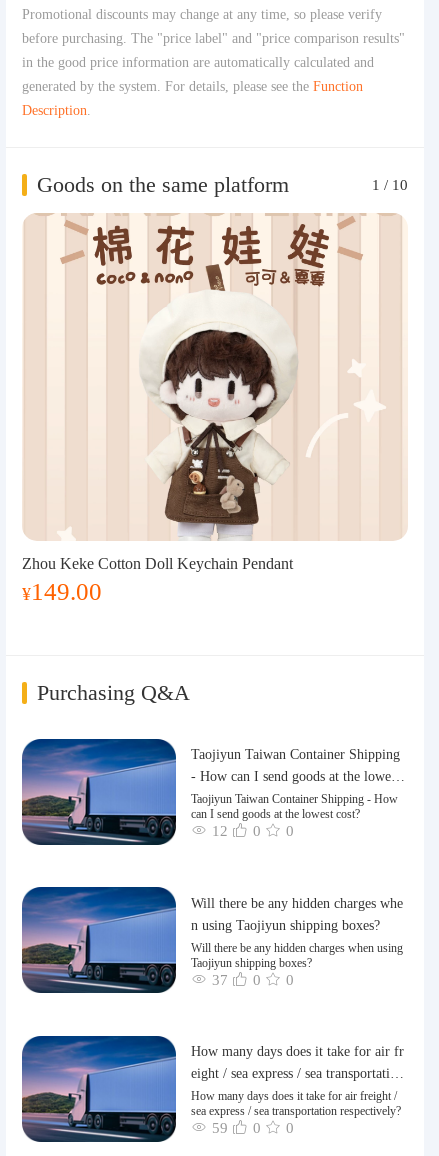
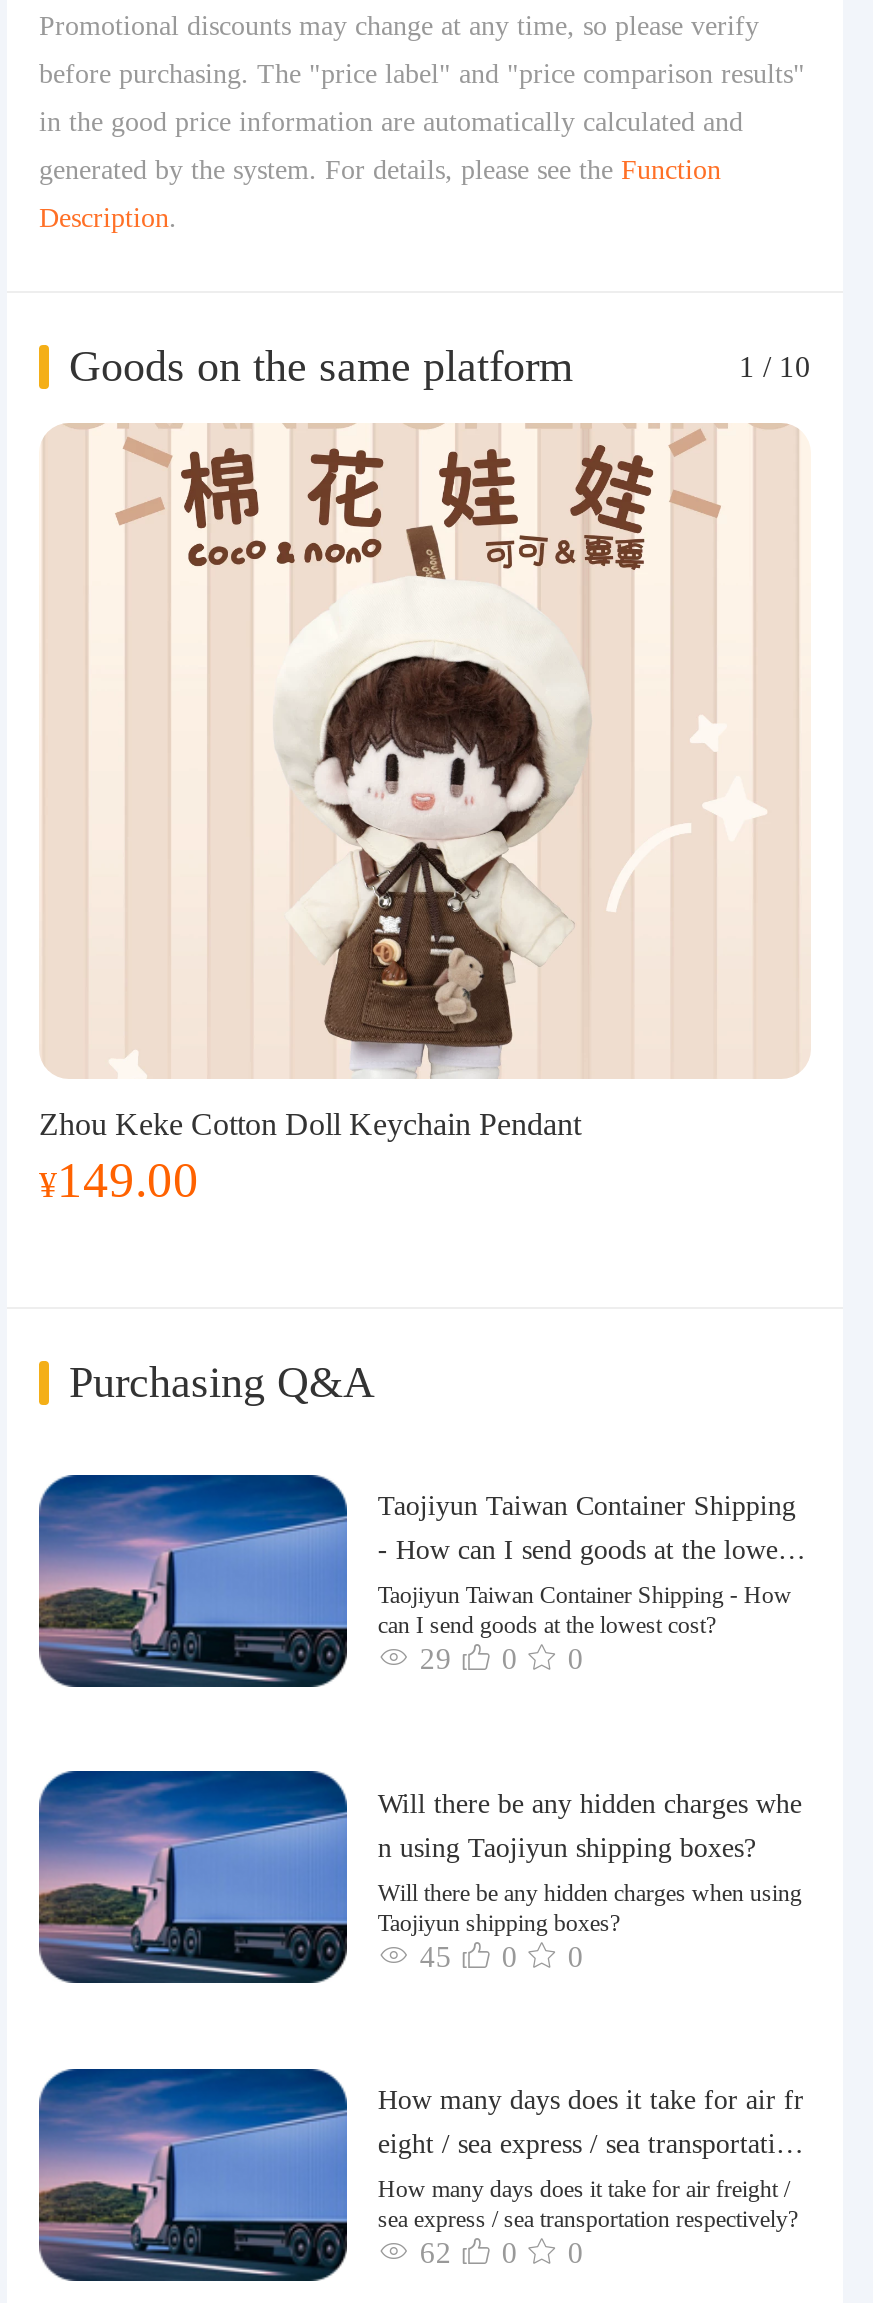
[212,823,294,839] 12 0 0 -> [420,1643,584,1675] 29 0 0
[212,972,294,988] 37 0 0 -> [420,1940,584,1972] 45 0 0
[212,1120,294,1136] 59 0 0 -> [420,2237,584,2269] 62 0 0

